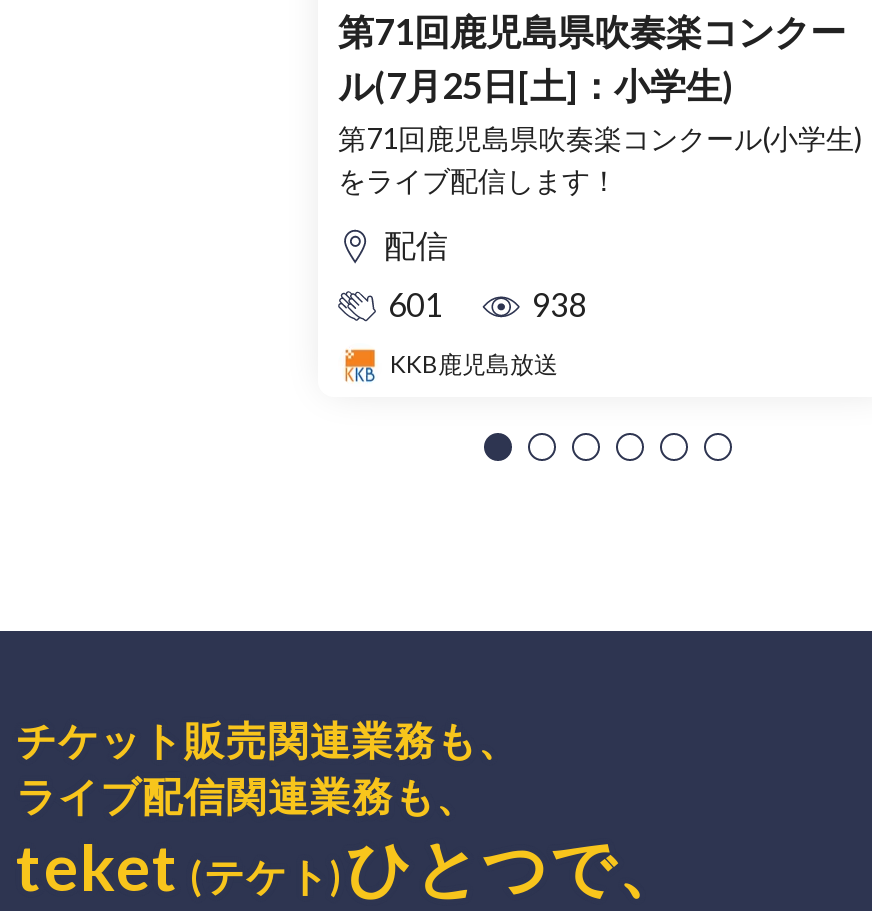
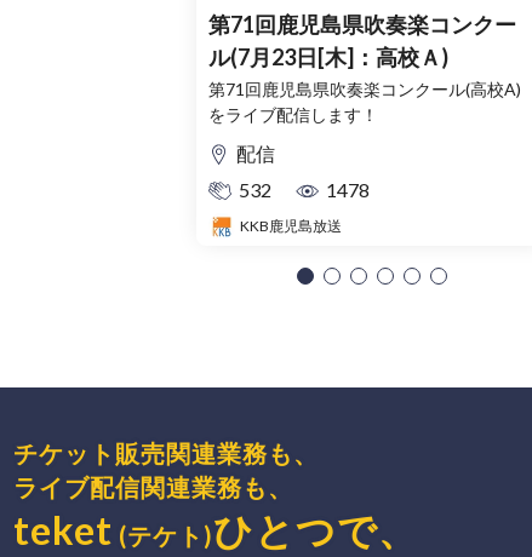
[338,64,862,156] ル(7月25日[土]：小学生) | 第71回鹿児島県吹奏楽コンクール(小学生) -> [208,44,521,100] ル(7月23日[木]：高校Ａ) | 第71回鹿児島県吹奏楽コンクール(高校A)
[388,286,442,324] 601 -> [239,179,271,202] 532
[532,286,586,324] 938 -> [326,179,370,202] 1478

